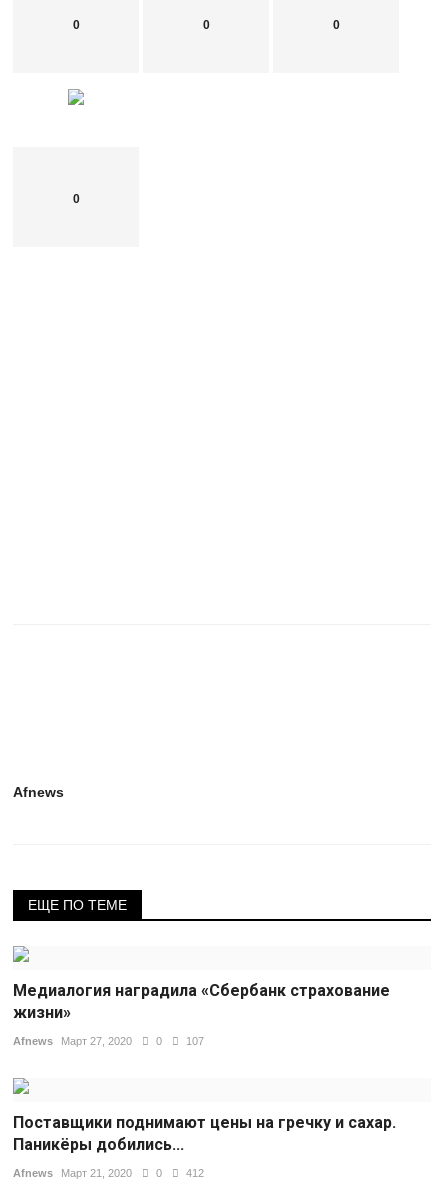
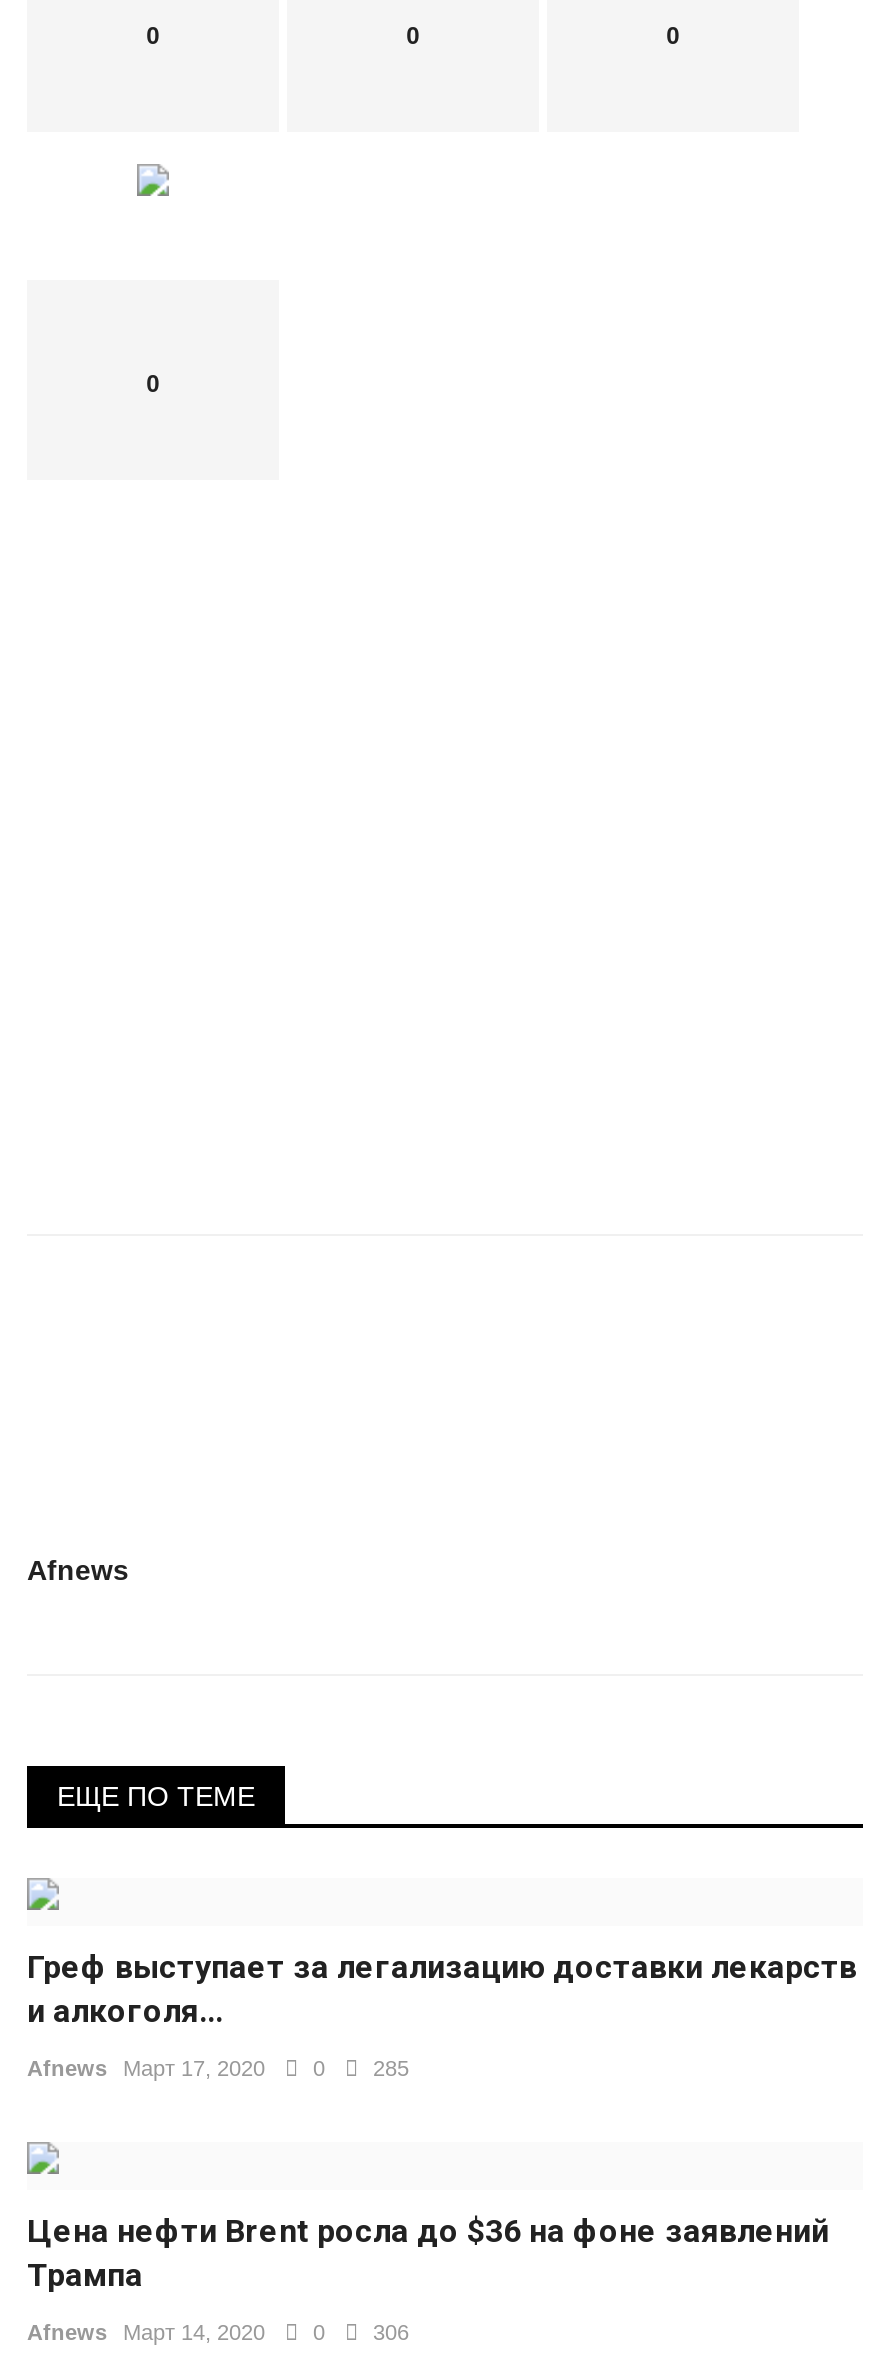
[13,981,390,1022] Медиалогия наградила «Сбербанк страхование | жизни» -> [27,1947,857,2029] Греф выступает за легализацию доставки лекарств | и алкоголя...
[61,1035,132,1047] Март 27, 2020 -> [123,2055,265,2079] Март 17, 2020
[186,1035,204,1047] 107 -> [373,2055,409,2079] 285
[13,1113,396,1154] Поставщики поднимают цены на гречку и сахар. | Паникёры добились... -> [27,2211,829,2293] Цена нефти Brent росла до $36 на фоне заявлений | Трампа
[61,1167,132,1179] Март 21, 2020 -> [123,2319,265,2343] Март 14, 2020
[186,1167,204,1179] 412 -> [373,2319,409,2343] 306

